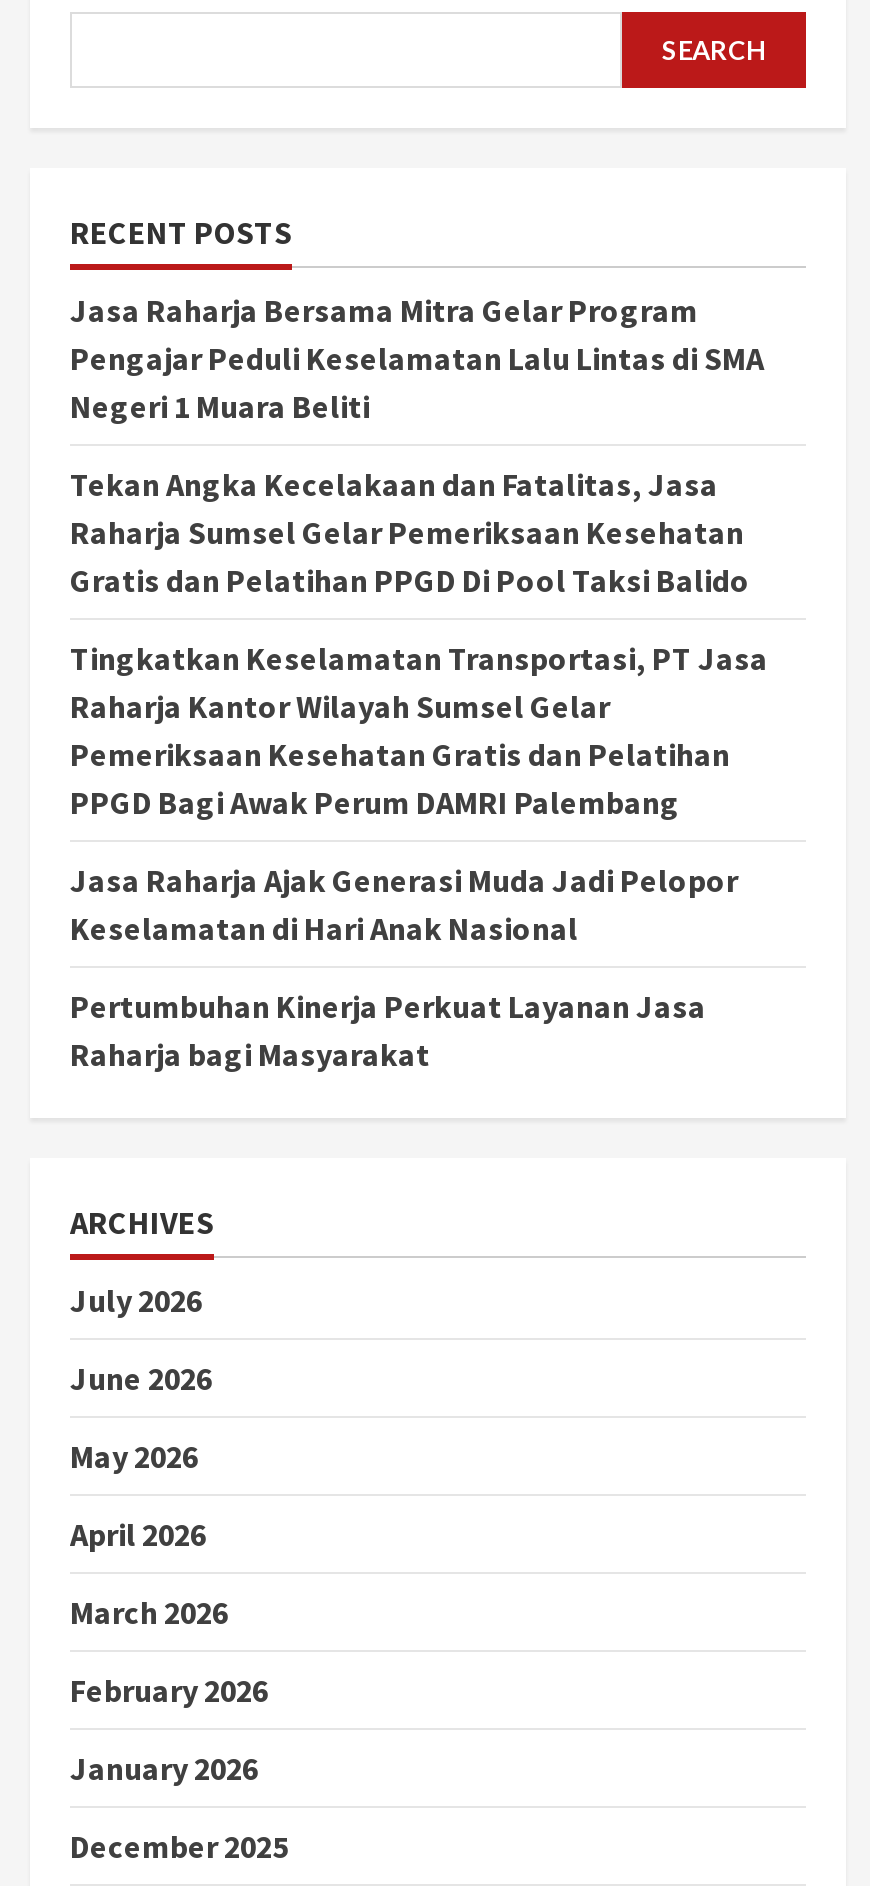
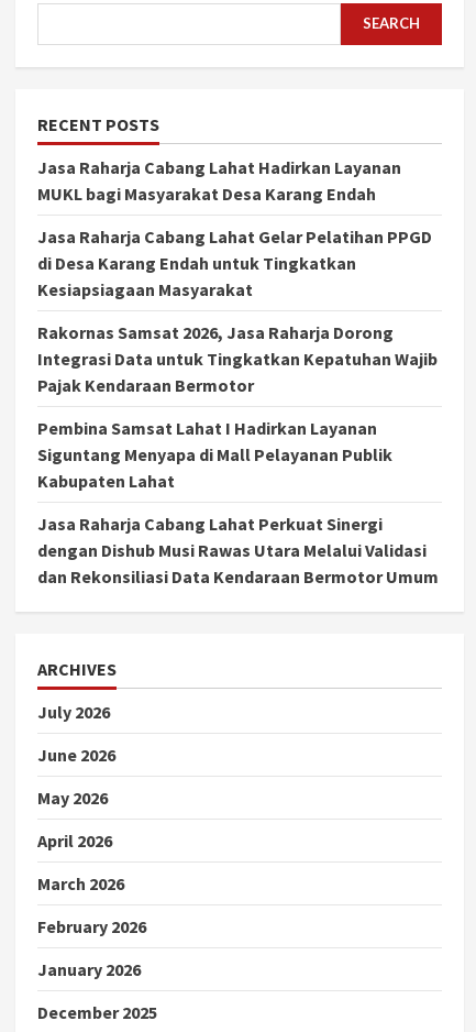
[70,291,764,427] Jasa Raharja Bersama Mitra Gelar Program | Pengajar Peduli Keselamatan Lalu Lintas di SMA | Negeri 1 Muara Beliti -> [37,156,401,204] Jasa Raharja Cabang Lahat Hadirkan Layanan | MUKL bagi Masyarakat Desa Karang Endah
[70,465,750,601] Tekan Angka Kecelakaan dan Fatalitas, Jasa | Raharja Sumsel Gelar Pemeriksaan Kesehatan | Gratis dan Pelatihan PPGD Di Pool Taksi Balido -> [37,225,432,300] Jasa Raharja Cabang Lahat Gelar Pelatihan PPGD | di Desa Karang Endah untuk Tingkatkan | Kesiapsiagaan Masyarakat
[70,639,768,823] Tingkatkan Keselamatan Transportasi, PT Jasa | Raharja Kantor Wilayah Sumsel Gelar | Pemeriksaan Kesehatan Gratis dan Pelatihan | PPGD Bagi Awak Perum DAMRI Palembang -> [37,321,438,396] Rakornas Samsat 2026, Jasa Raharja Dorong | Integrasi Data untuk Tingkatkan Kepatuhan Wajib | Pajak Kendaraan Bermotor
[70,861,738,949] Jasa Raharja Ajak Generasi Muda Jadi Pelopor | Keselamatan di Hari Anak Nasional -> [37,417,392,491] Pembina Samsat Lahat I Hadirkan Layanan | Siguntang Menyapa di Mall Pelayanan Publik | Kabupaten Lahat
[70,987,706,1075] Pertumbuhan Kinerja Perkuat Layanan Jasa | Raharja bagi Masyarakat -> [37,512,439,587] Jasa Raharja Cabang Lahat Perkuat Sinergi | dengan Dishub Musi Rawas Utara Melalui Validasi | dan Rekonsiliasi Data Kendaraan Bermotor Umum

